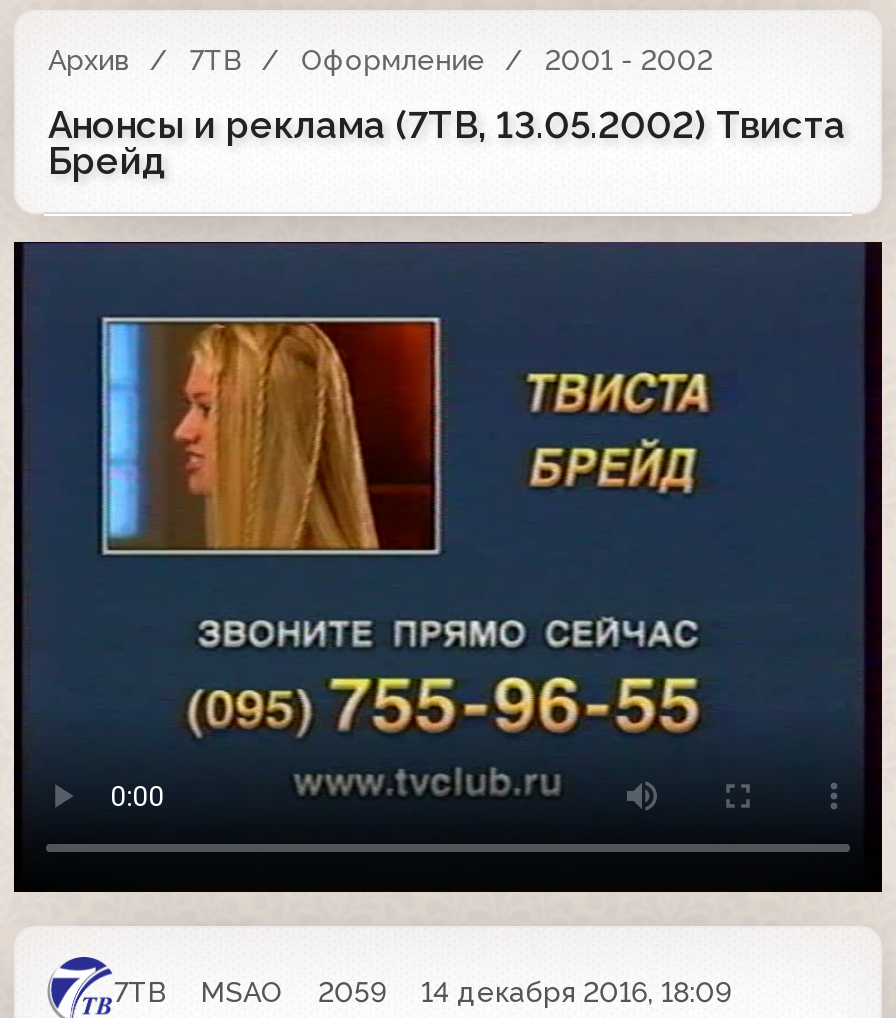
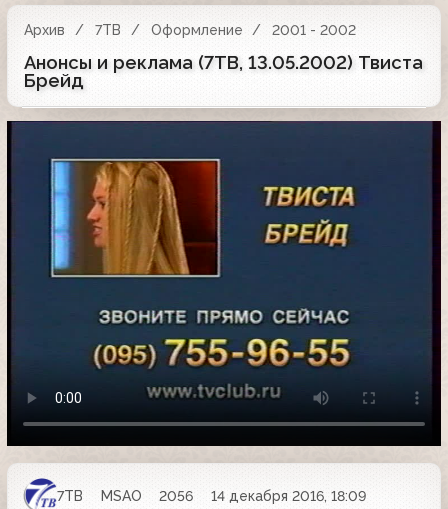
[114,975,731,1007] 7ТВ MSAO 2059 14 декабря 2016, 18:09 -> [57,487,365,503] 7ТВ MSAO 2056 14 декабря 2016, 18:09

